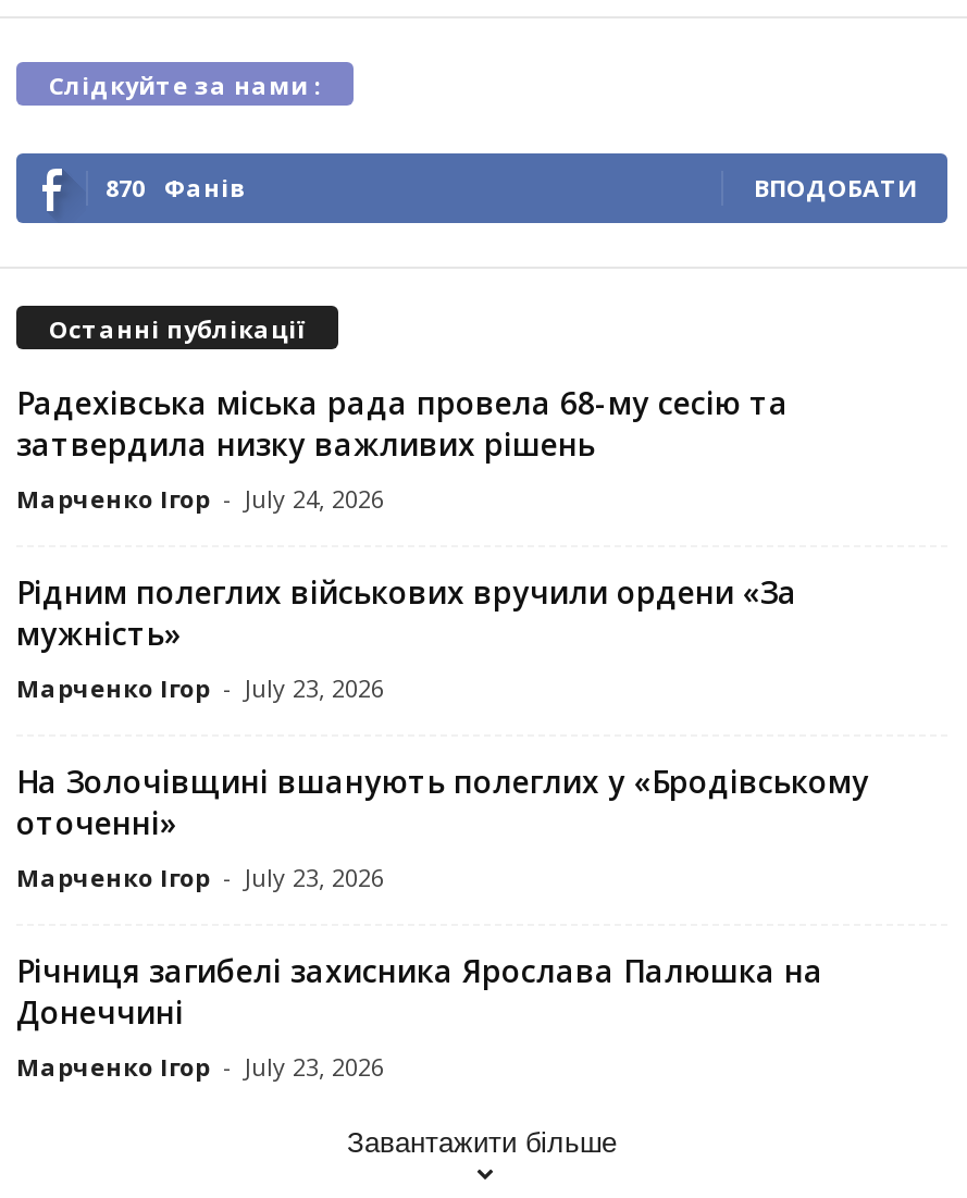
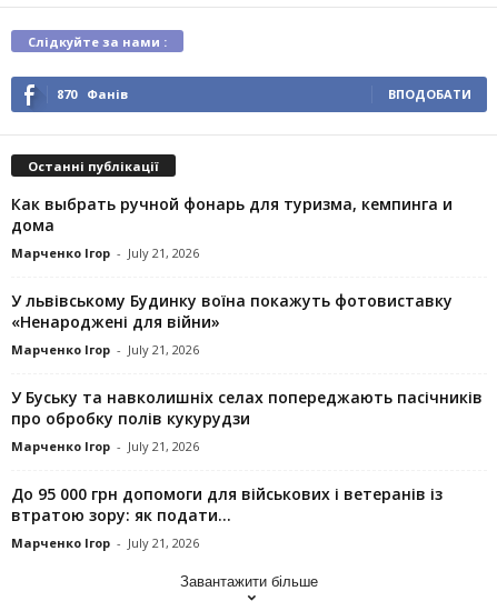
[16,381,789,514] Радехівська міська рада провела 68-му сесію та | затвердила низку важливих рішень | Марченко Ігор - July 24, 2026 -> [11,193,453,261] Как выбрать ручной фонарь для туризма, кемпинга и | дома | Марченко Ігор - July 21, 2026
[16,570,797,703] Рідним полеглих військових вручили ордени «За | мужність» | Марченко Ігор - July 23, 2026 -> [11,290,453,357] У львівському Будинку воїна покажуть фотовиставку | «Ненароджені для війни» | Марченко Ігор - July 21, 2026
[16,760,869,892] На Золочівщині вшанують полеглих у «Бродівському | оточенні» | Марченко Ігор - July 23, 2026 -> [11,386,483,454] У Буську та навколишніх селах попереджають пасічників | про обробку полів кукурудзи | Марченко Ігор - July 21, 2026
[16,949,823,1082] Річниця загибелі захисника Ярослава Палюшка на | Донеччині | Марченко Ігор - July 23, 2026 -> [11,483,443,551] До 95 000 грн допомоги для військових і ветеранів із | втратою зору: як подати... | Марченко Ігор - July 21, 2026

